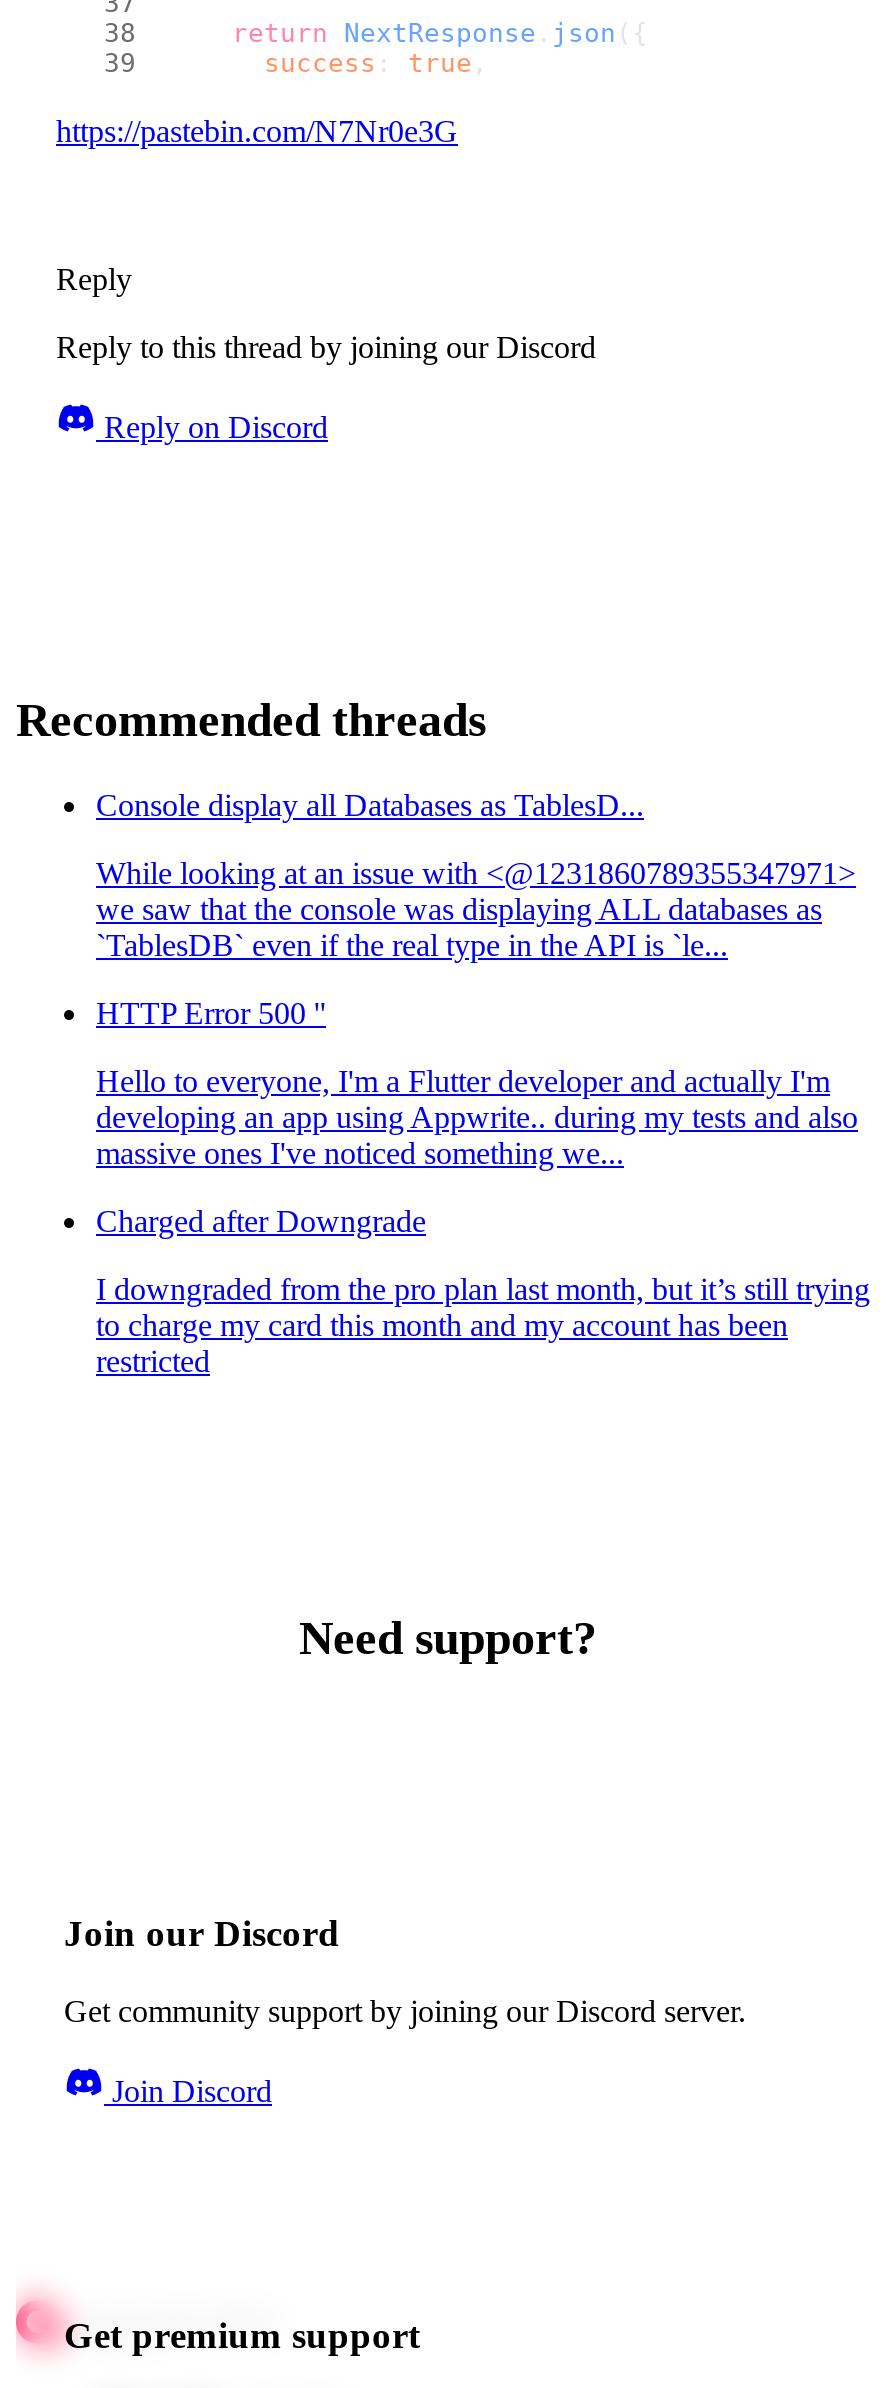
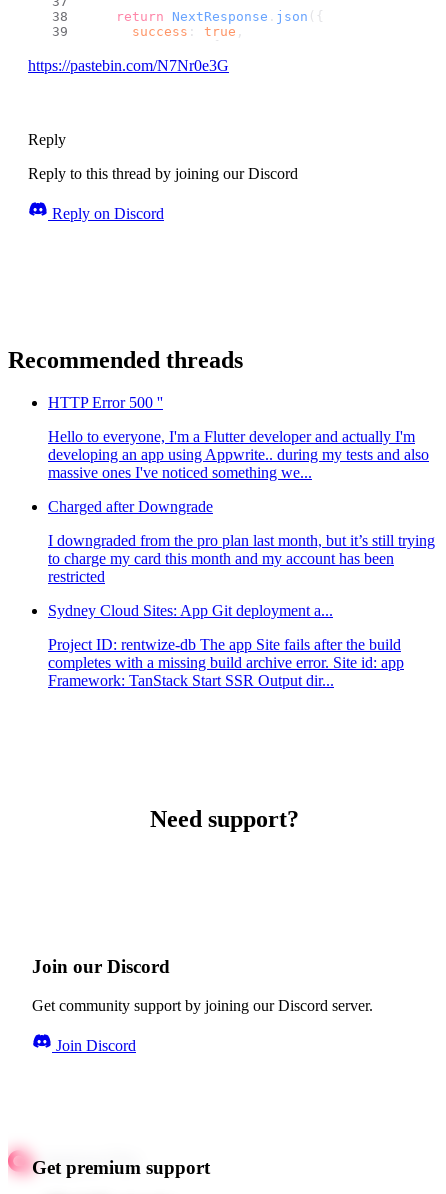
[96,788,856,962] Console display all Databases as TablesD... | While looking at an issue with <@1231860789355347971> | we saw that the console was displaying ALL databases as | `TablesDB` even if the real type in the API is `le... -> none
moved [96,996,870,1378] -> [48,394,435,585]: HTTP Error 500 '' | Hello to everyone, I'm a Flutter developer and actually I'm | developing an app using Appwrite.. during my tests and also | massive ones I've noticed something we... | Charged after Downgrade | I downgraded from the pro plan last month, but it’s still trying | to charge my card this month and my account has been | restricted
none -> [48,602,404,689] Sydney Cloud Sites: App Git deployment a... | Project ID: rentwize-db The app Site fails after the build | completes with a missing build archive error. Site id: app | Framework: TanStack Start SSR Output dir...

